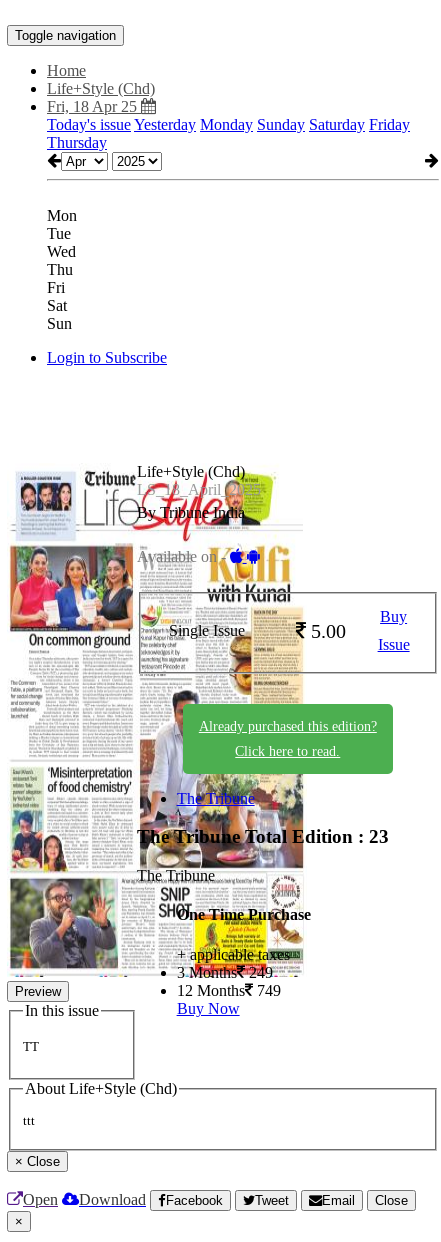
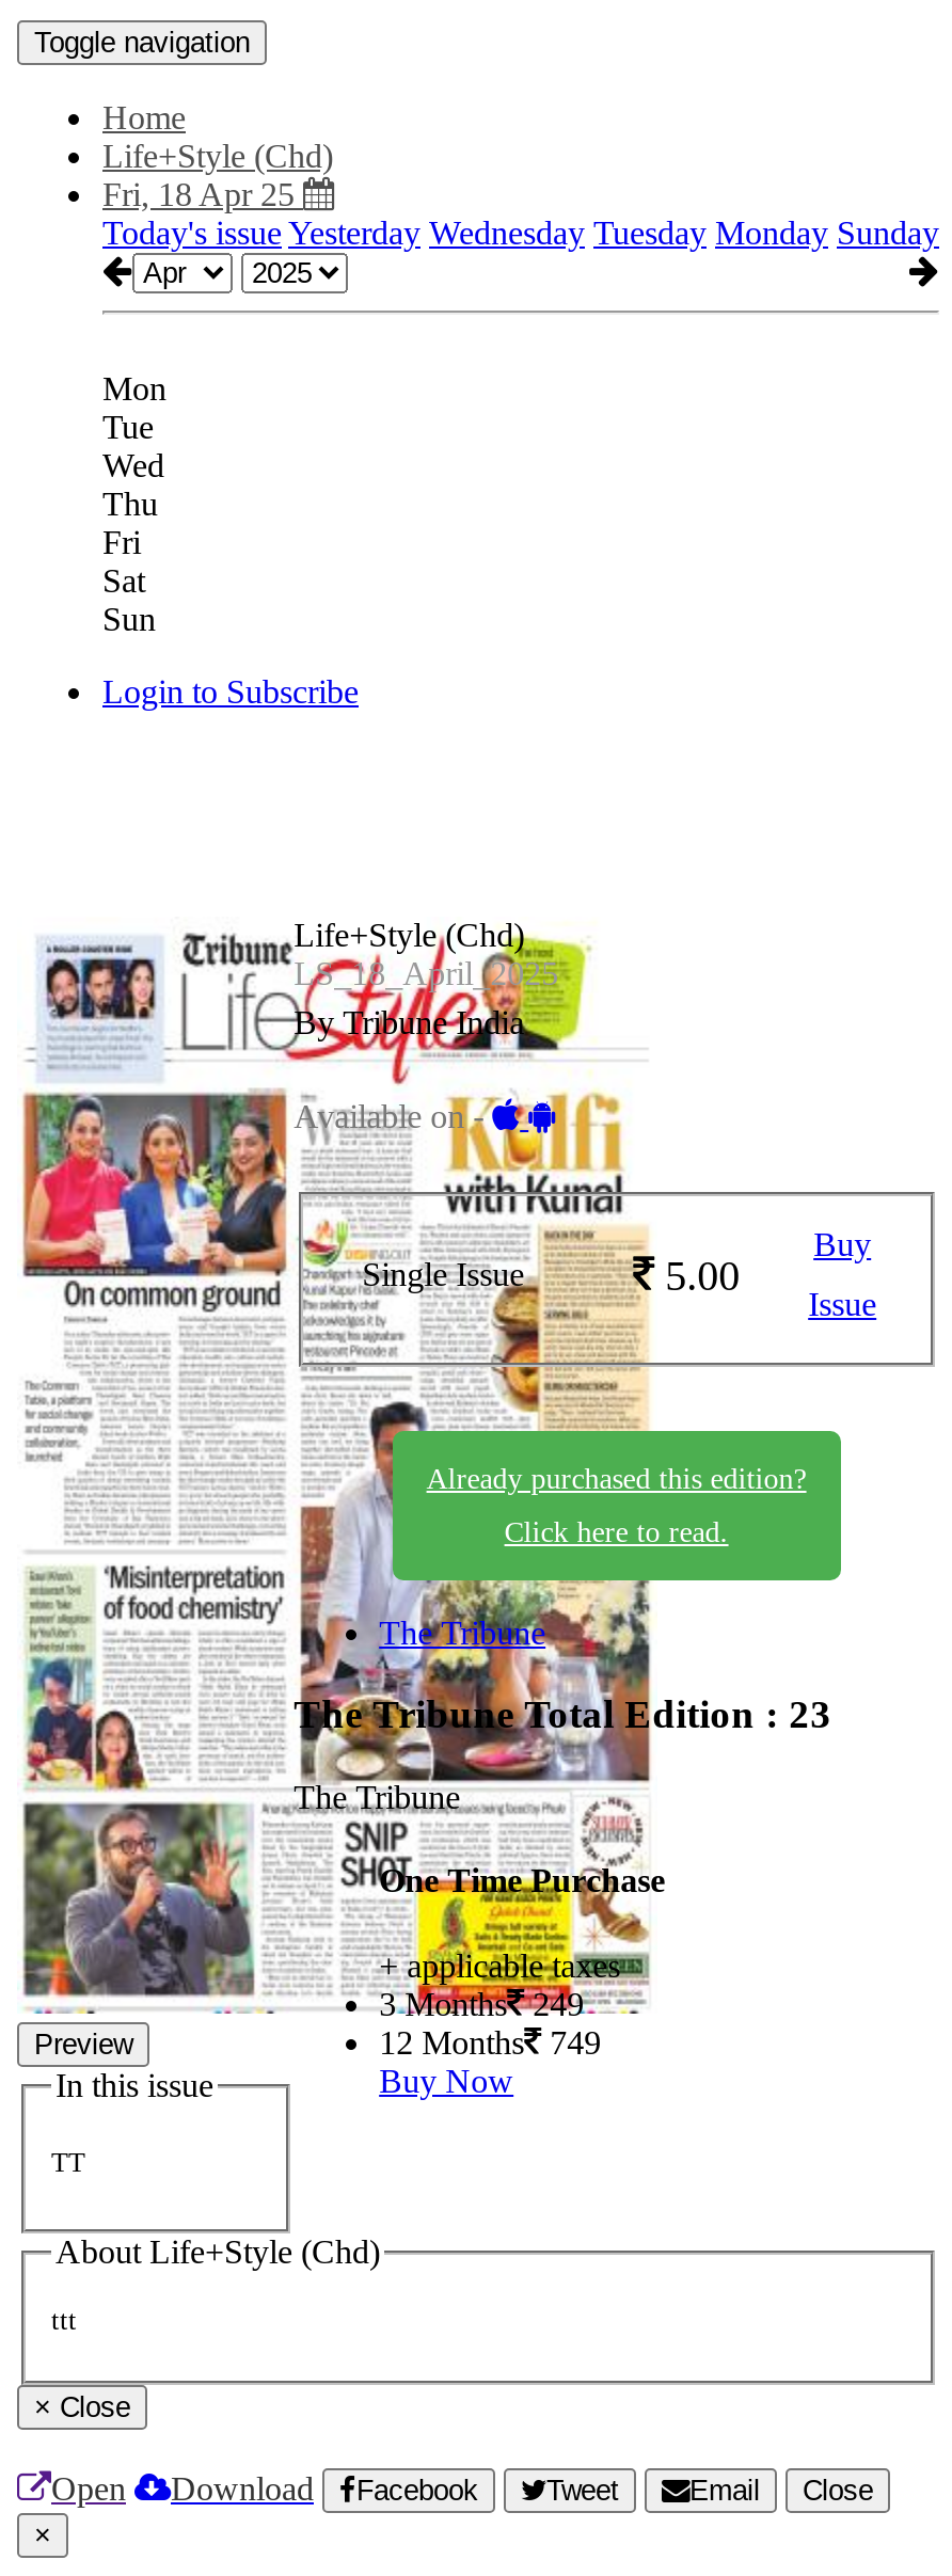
[47,116,410,151] Today's issue Yesterday Monday Sunday Saturday Friday | Thursday -> [102,214,939,251] Today's issue Yesterday Wednesday Tuesday Monday Sunday

